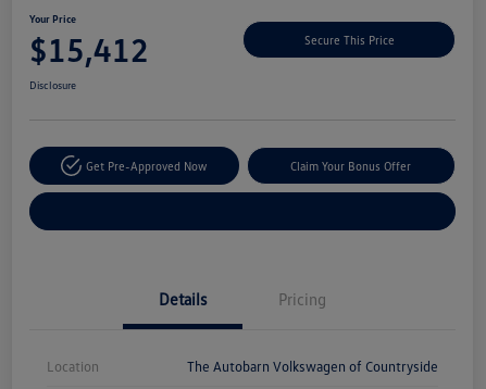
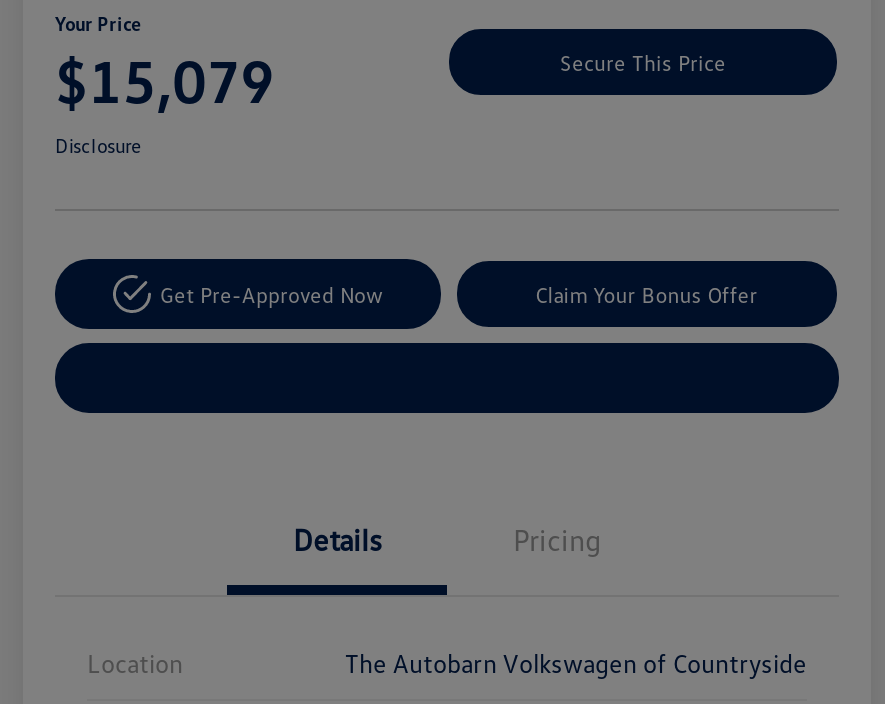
[29,30,149,70] $15,412 -> [55,43,275,117] $15,079

